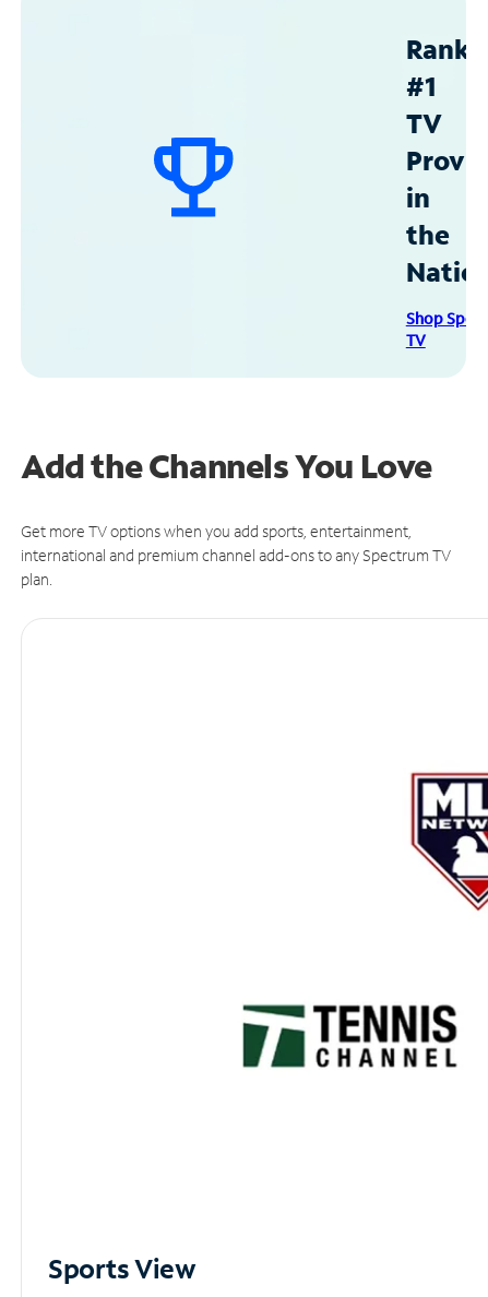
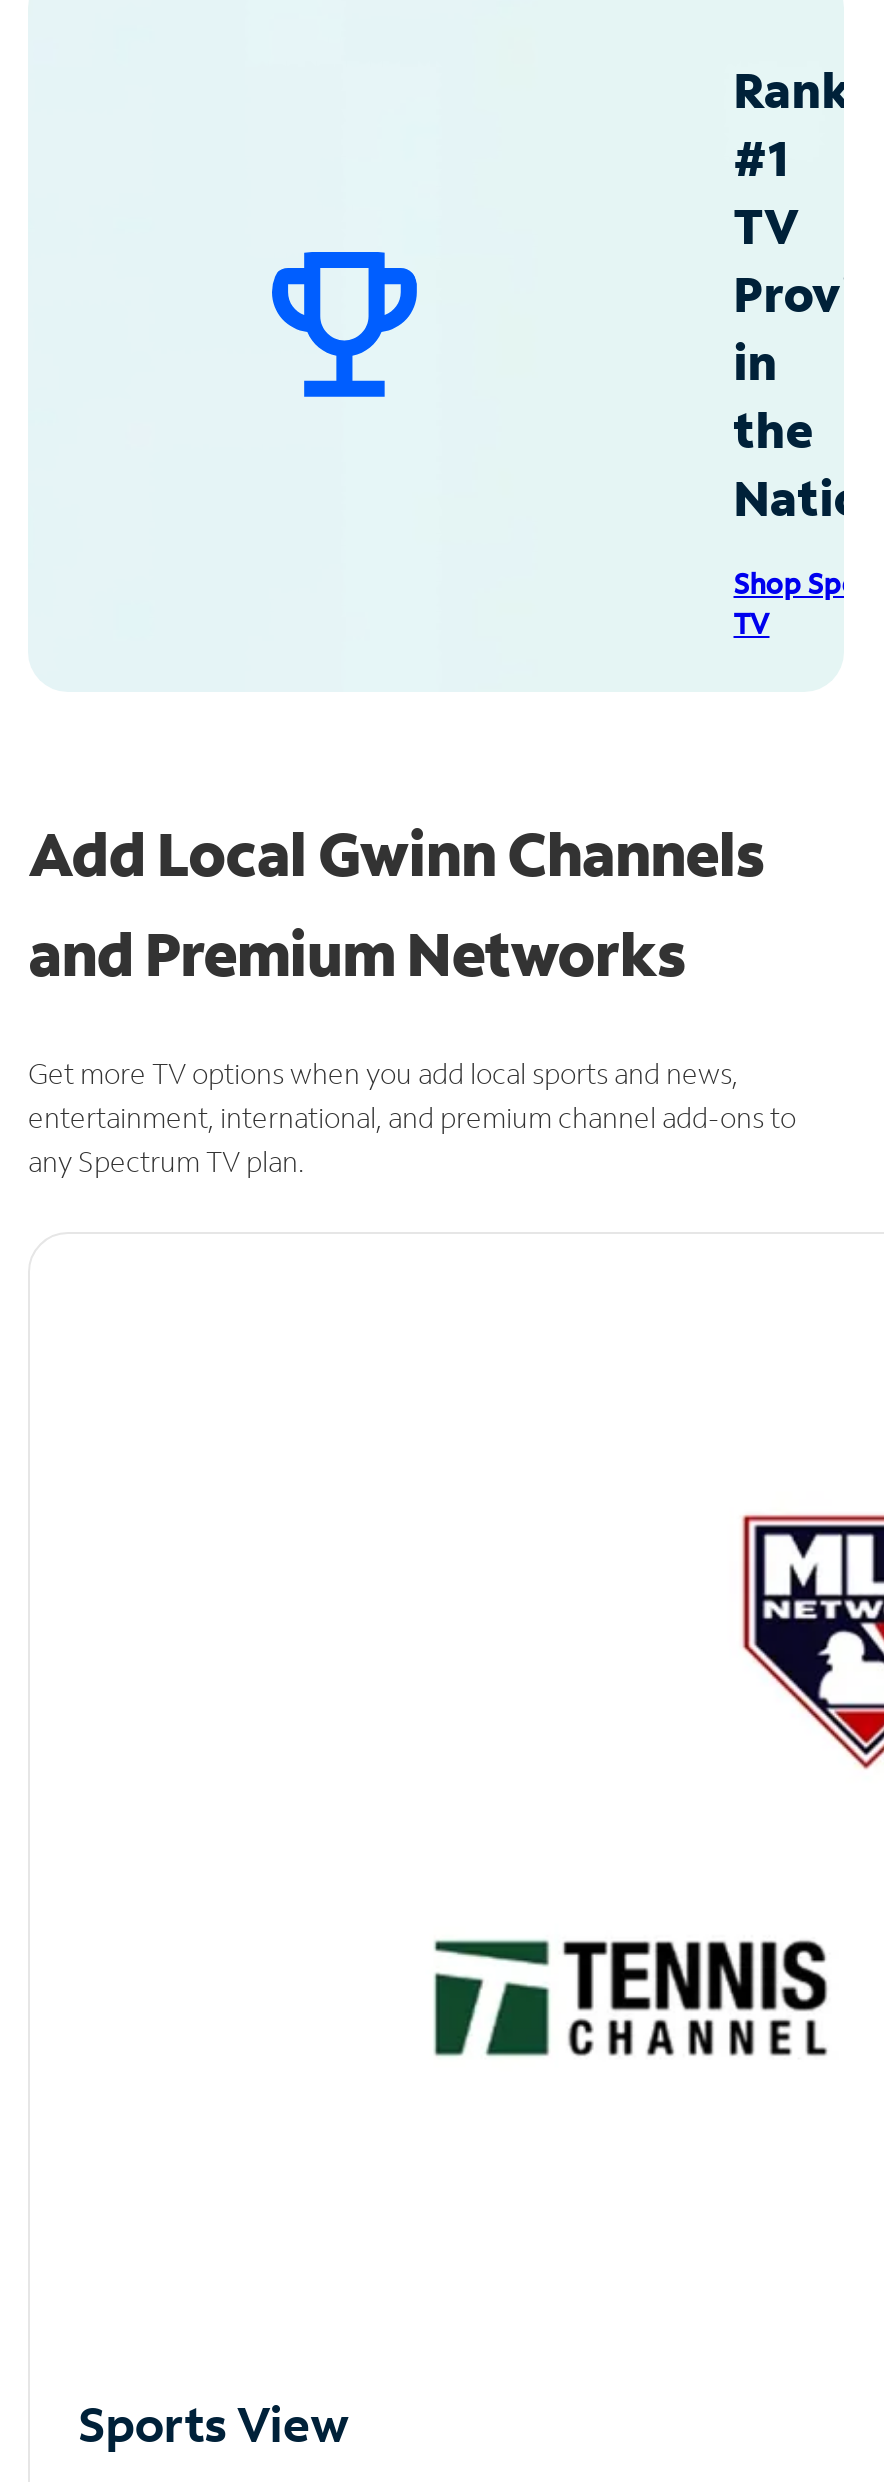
[21,444,432,487] Add the Channels You Love -> [28,814,765,992] Add Local Gwinn Channels | and Premium Networks
[21,521,451,589] Get more TV options when you add sports, entertainment, | international and premium channel add-ons to any Spectrum TV | plan. -> [28,1054,796,1180] Get more TV options when you add local sports and news, | entertainment, international, and premium channel add-ons to | any Spectrum TV plan.

